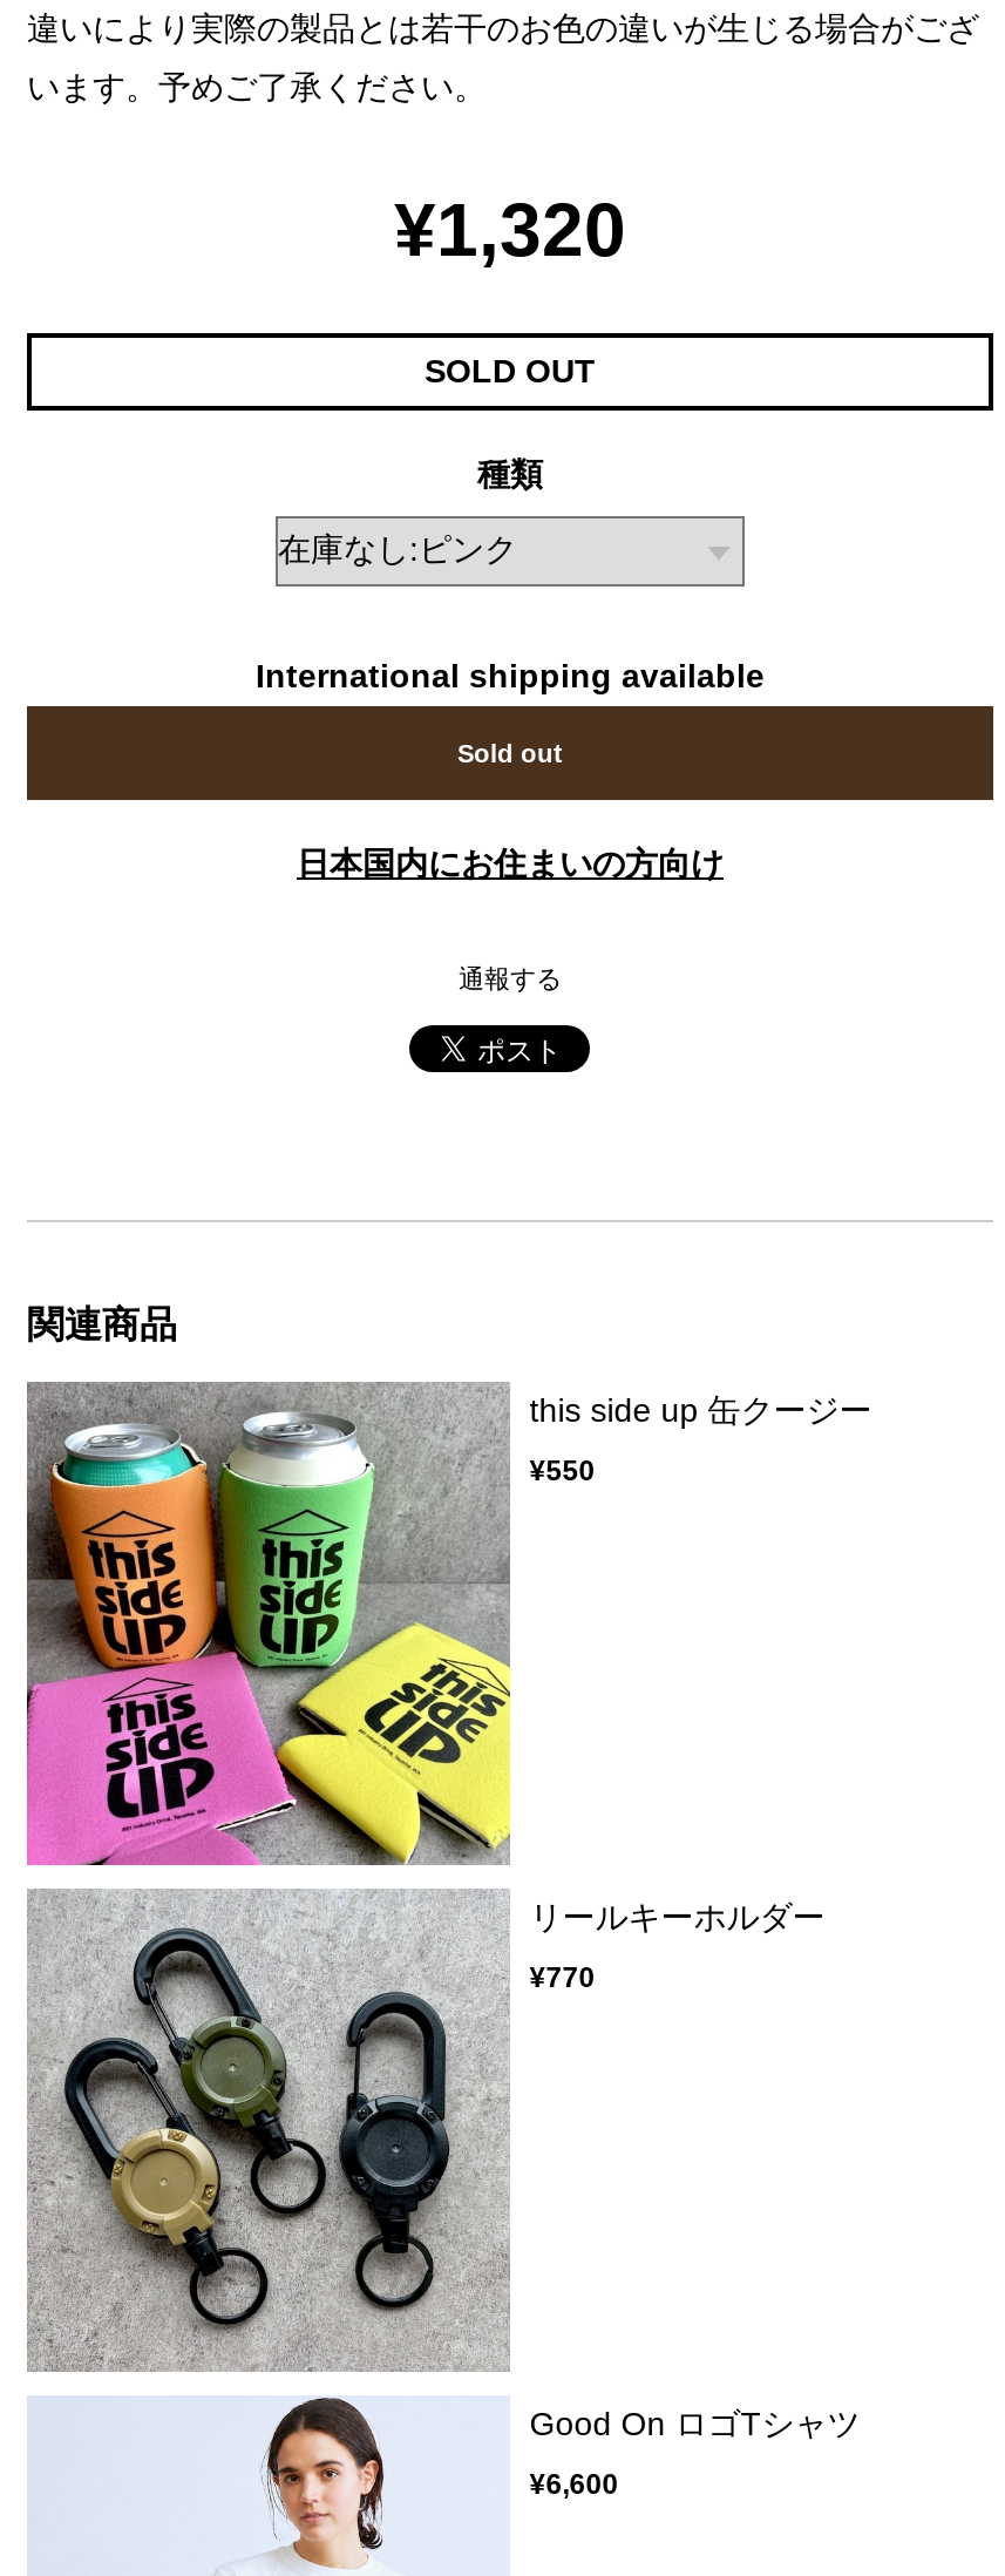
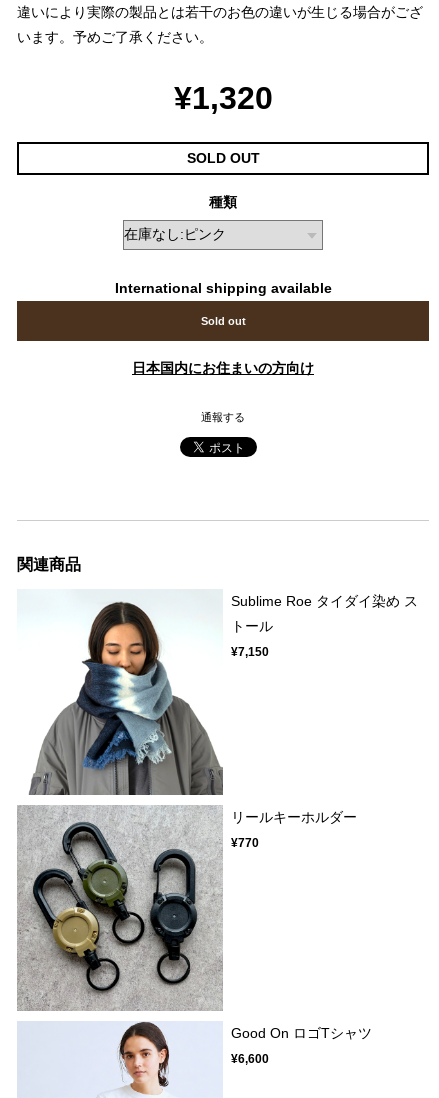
[25,1379,872,1867] [image] | this side up 缶クージー | ¥550 -> [17,589,418,796] [image] | Sublime Roe タイダイ染め ス | トール | ¥7,150

